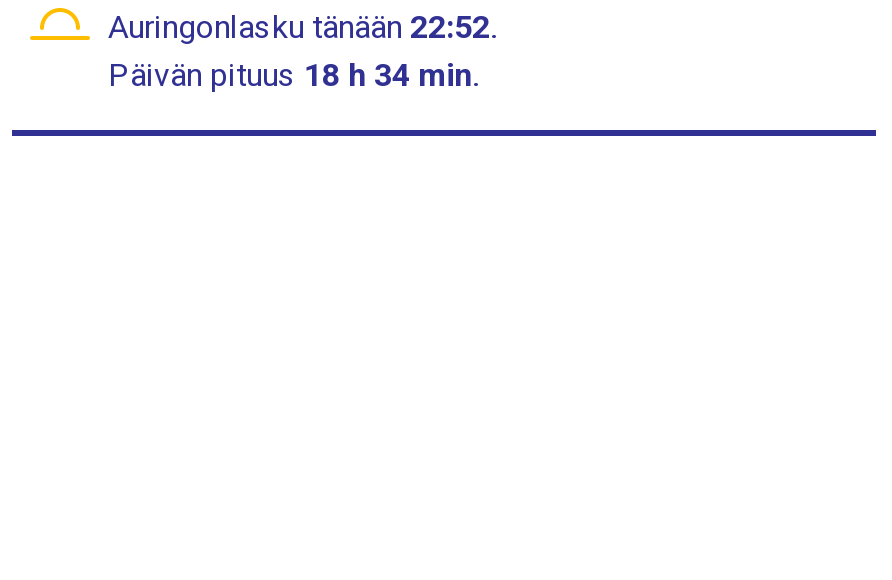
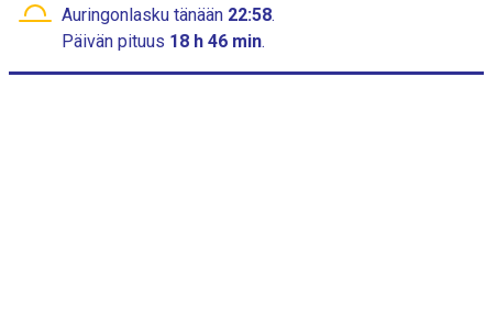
[108,8,504,46] Auringonlasku tänään 22:52. -> [62,4,279,25] Auringonlasku tänään 22:58.
[108,56,478,94] Päivän pituus 18 h 34 min. -> [62,31,265,52] Päivän pituus 18 h 46 min.

